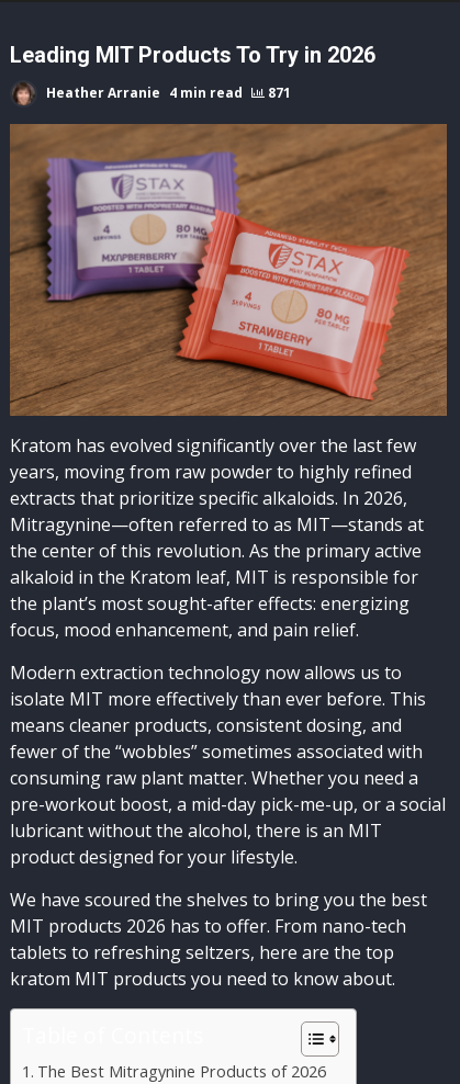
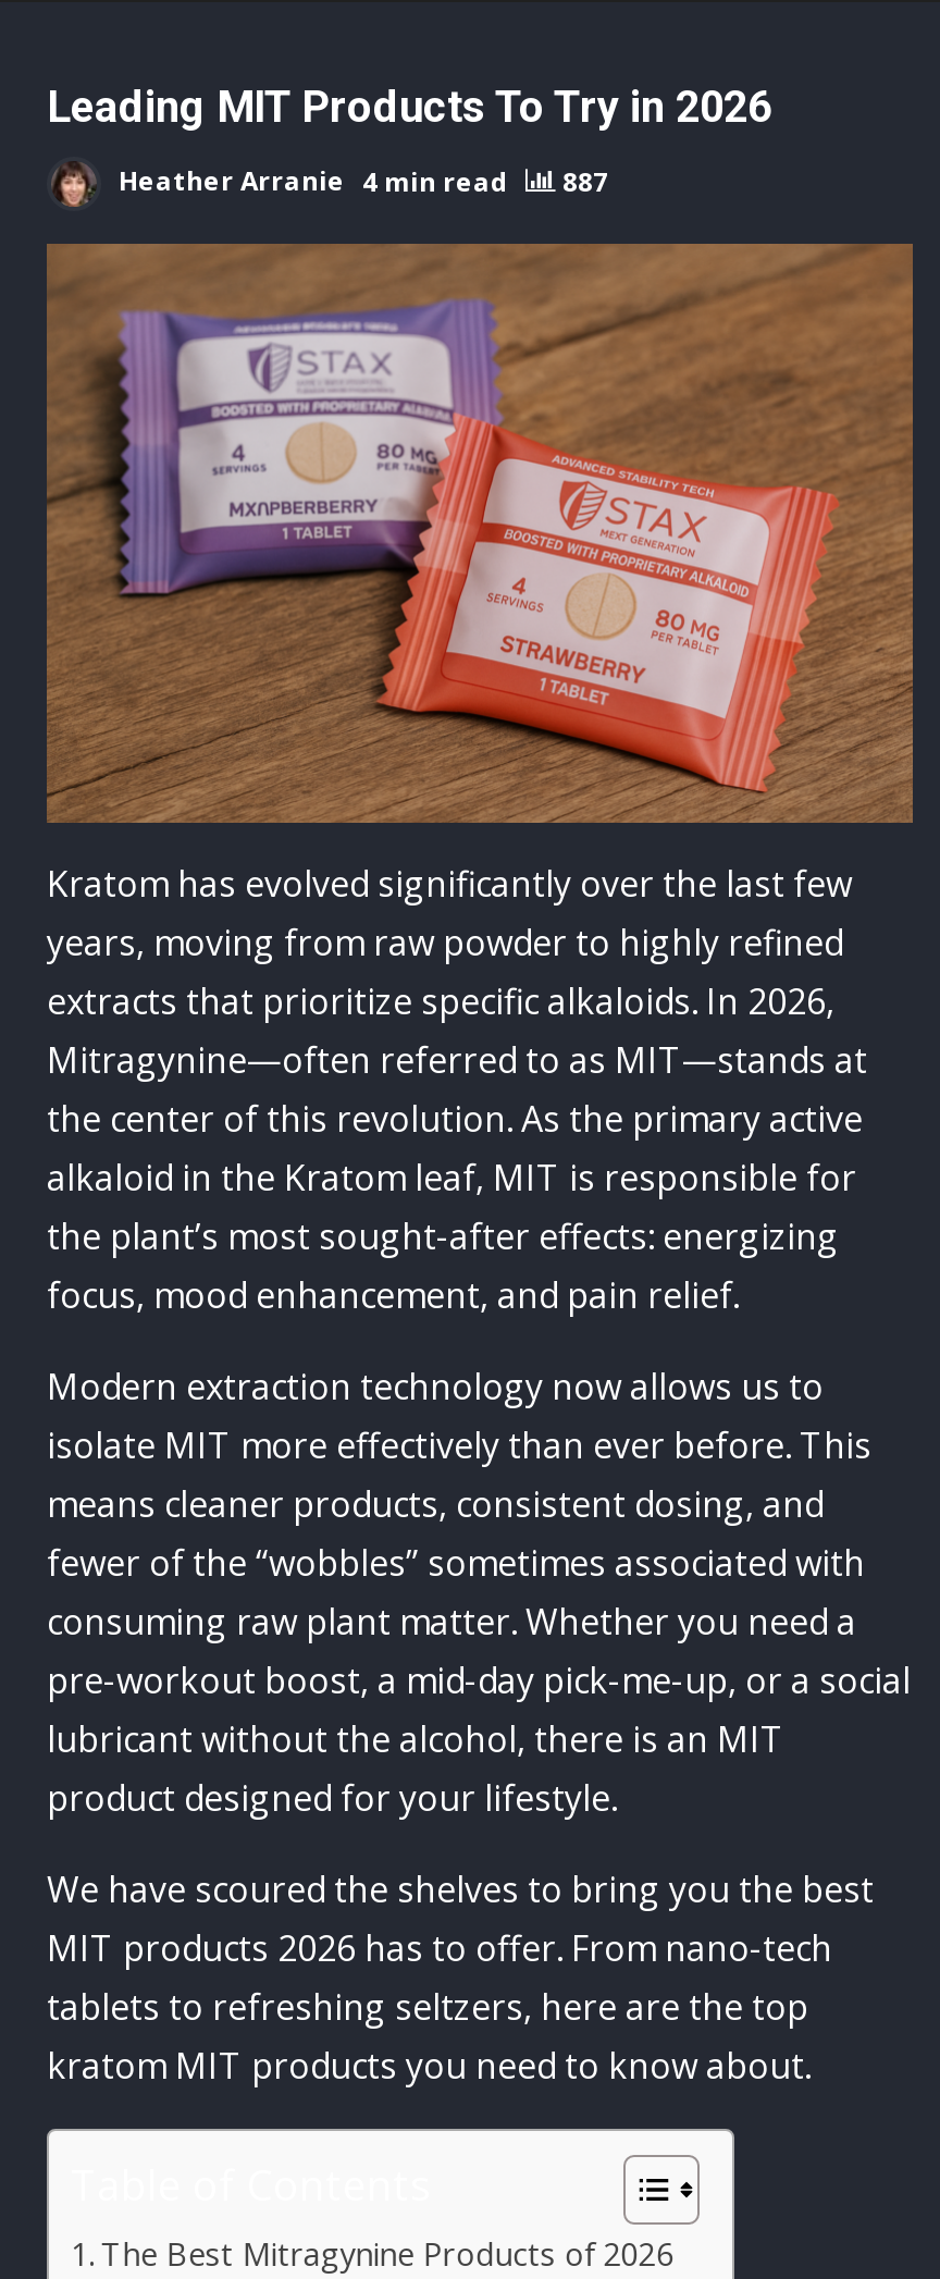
[43,83,291,102] Heather Arranie 4 min read 871 -> [112,163,608,200] Heather Arranie 4 min read 887

